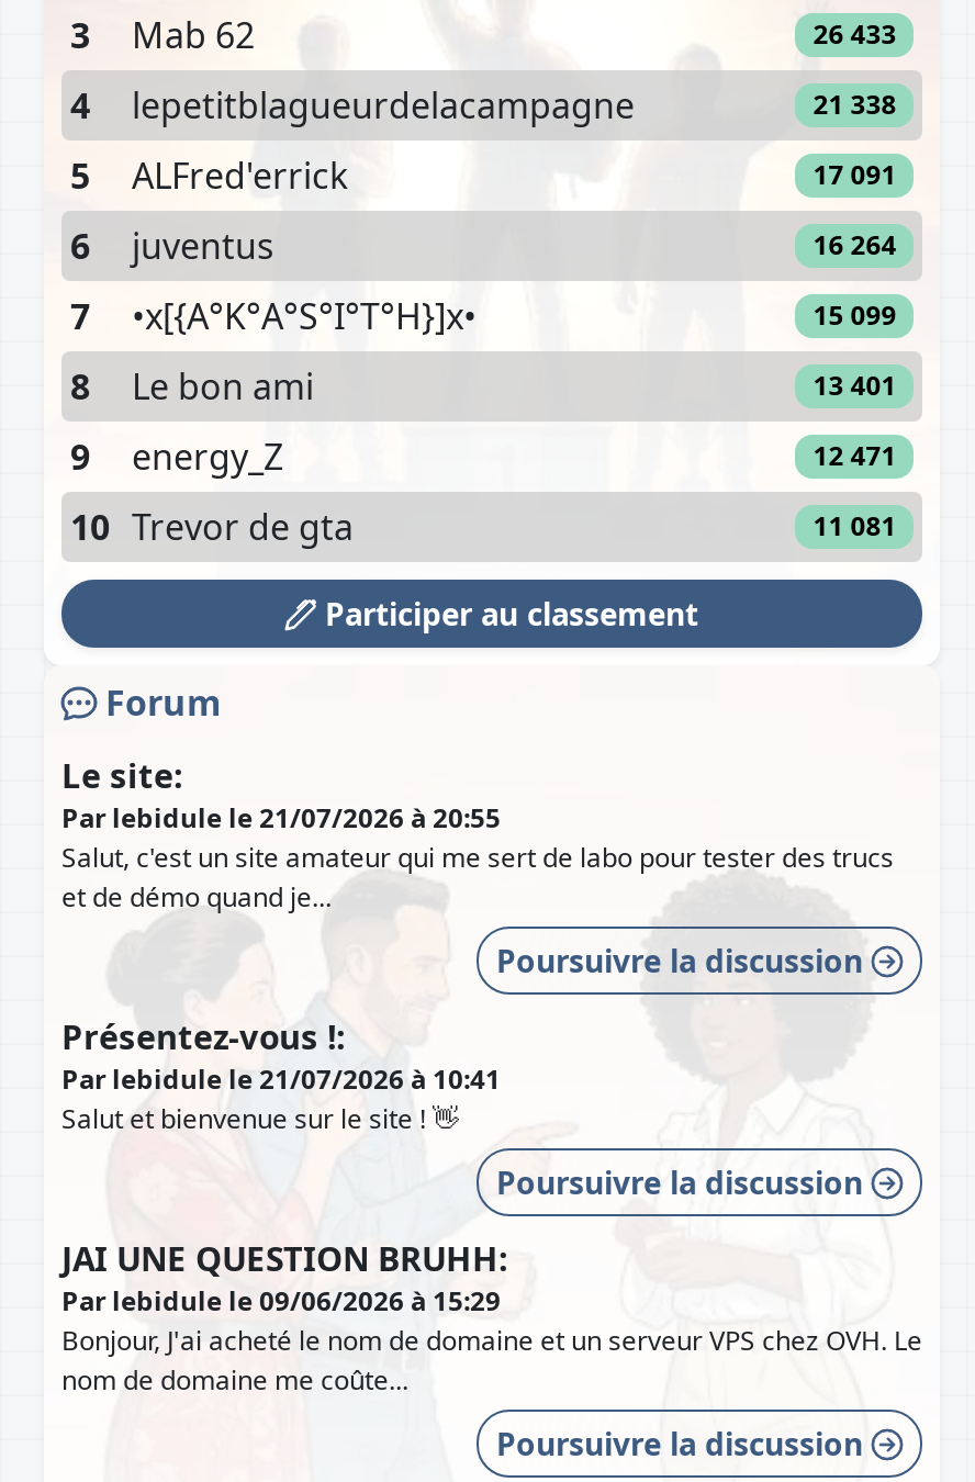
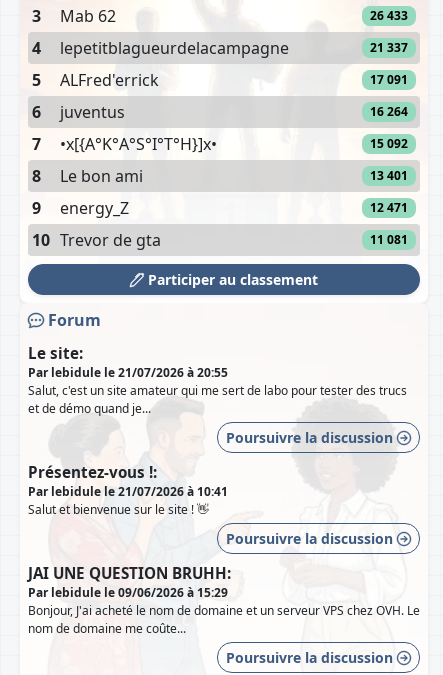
[813,86,896,123] 21 338 -> [370,39,408,56] 21 337
[813,296,896,334] 15 099 -> [370,135,408,152] 15 092

